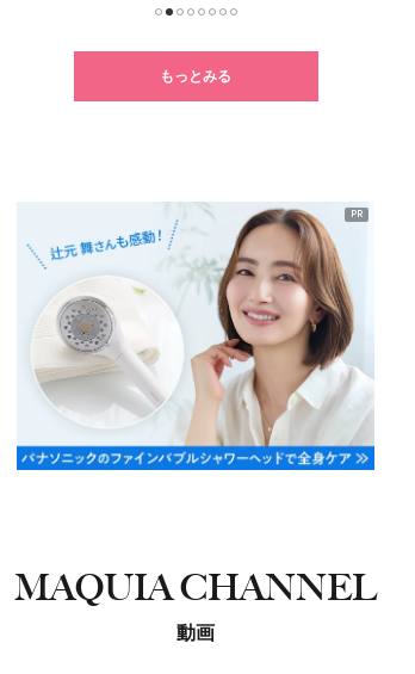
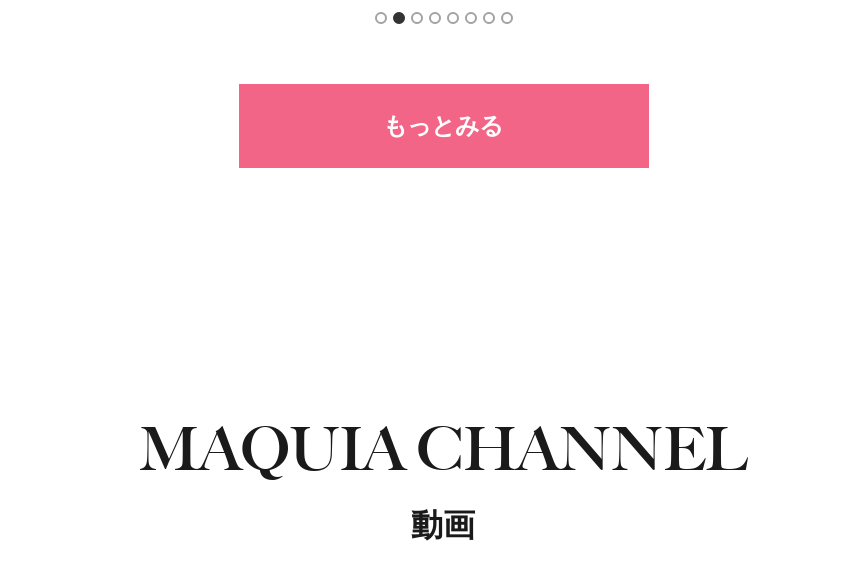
[16,202,376,471] [image] | PR -> none

